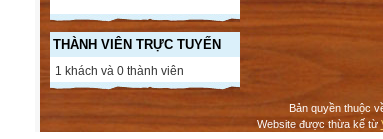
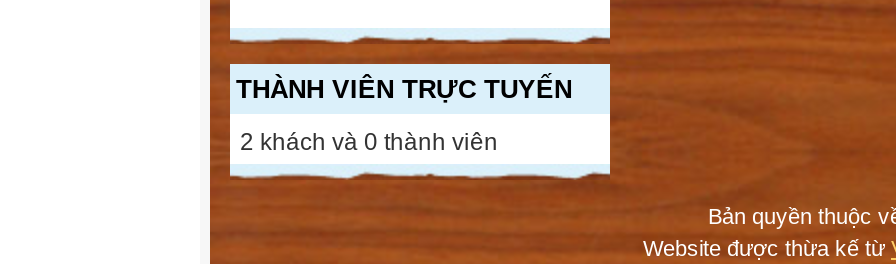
[55,63,184,77] 1 khách và 0 thành viên -> [240,127,498,155] 2 khách và 0 thành viên

